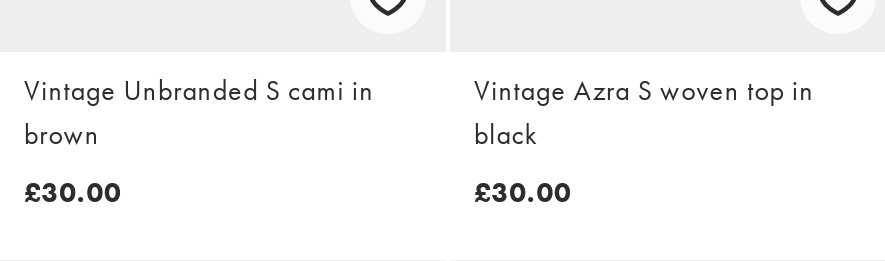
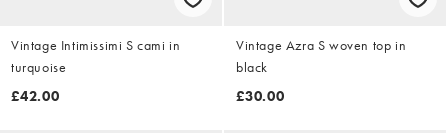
[24,72,374,152] Vintage Unbranded S cami in | brown -> [11,36,180,76] Vintage Intimissimi S cami in | turquoise
[24,174,122,210] £30.00 -> [11,87,60,105] £42.00

